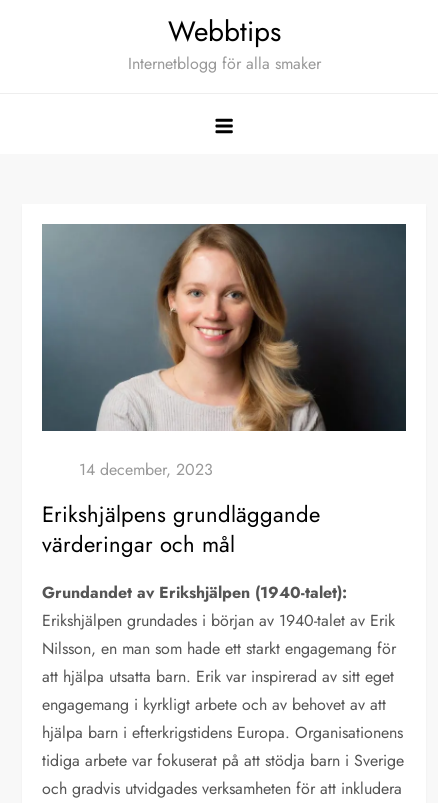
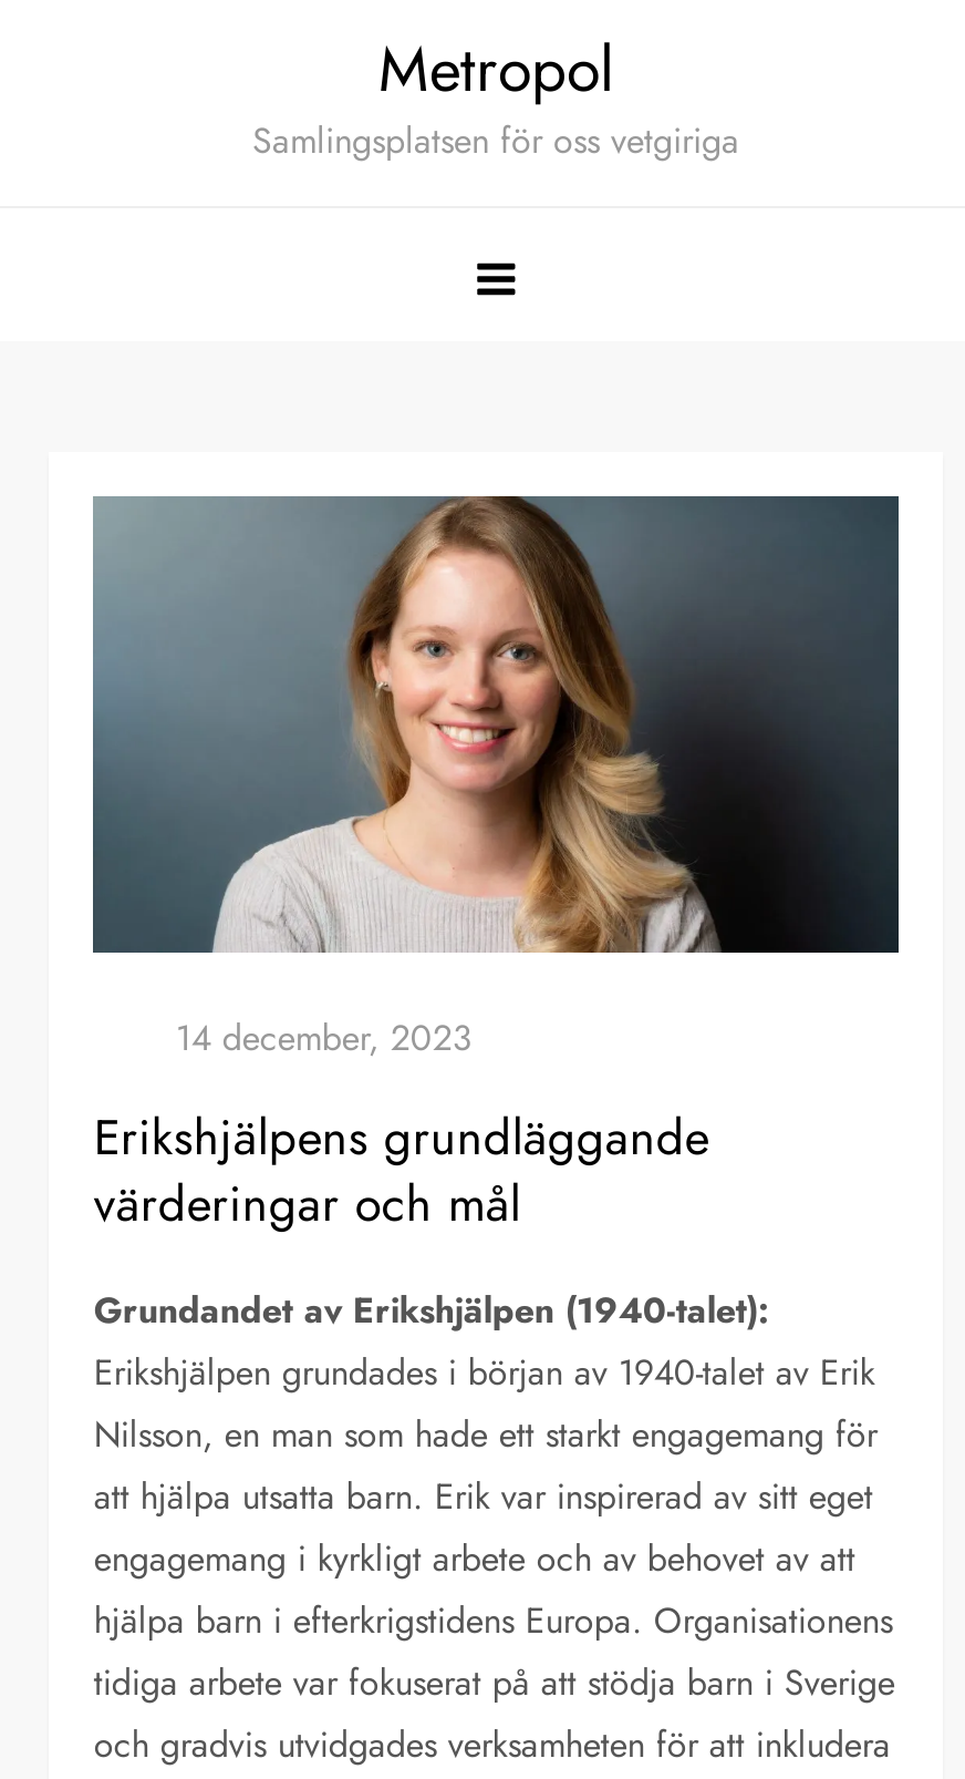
[127,11,320,75] Webbtips | Internetblogg för alla smaker -> [252,24,739,166] Metropol | Samlingsplatsen för oss vetgiriga

